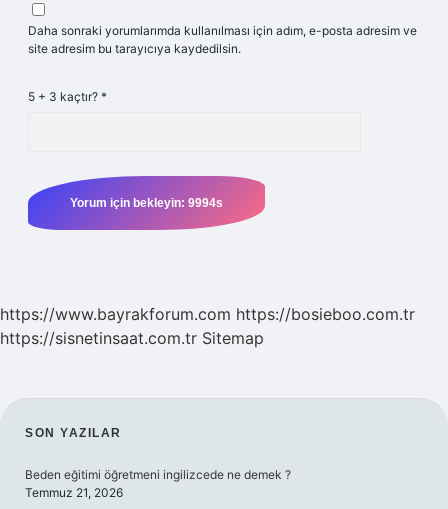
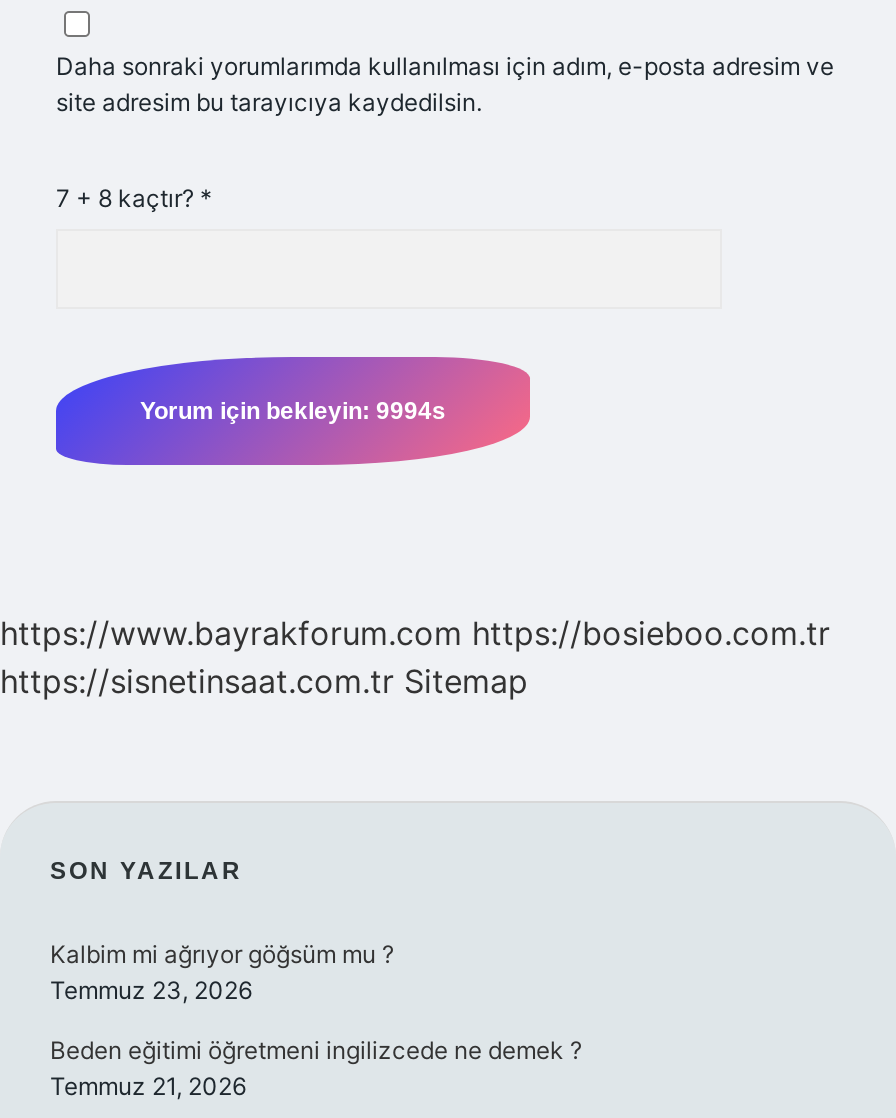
[28,89,107,104] 5 + 3 kaçtır? * -> [56,183,212,213] 7 + 8 kaçtır? *
none -> [50,939,394,1005] Kalbim mi ağrıyor göğsüm mu ? | Temmuz 23, 2026

